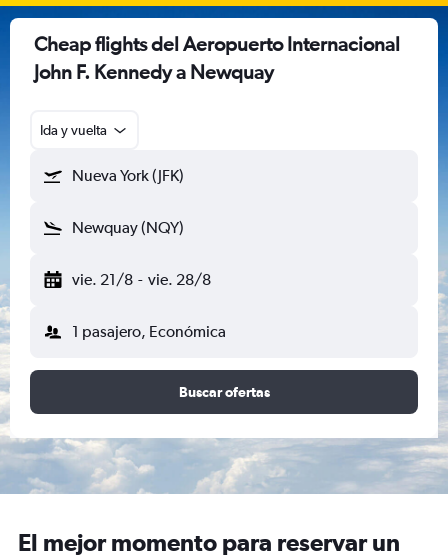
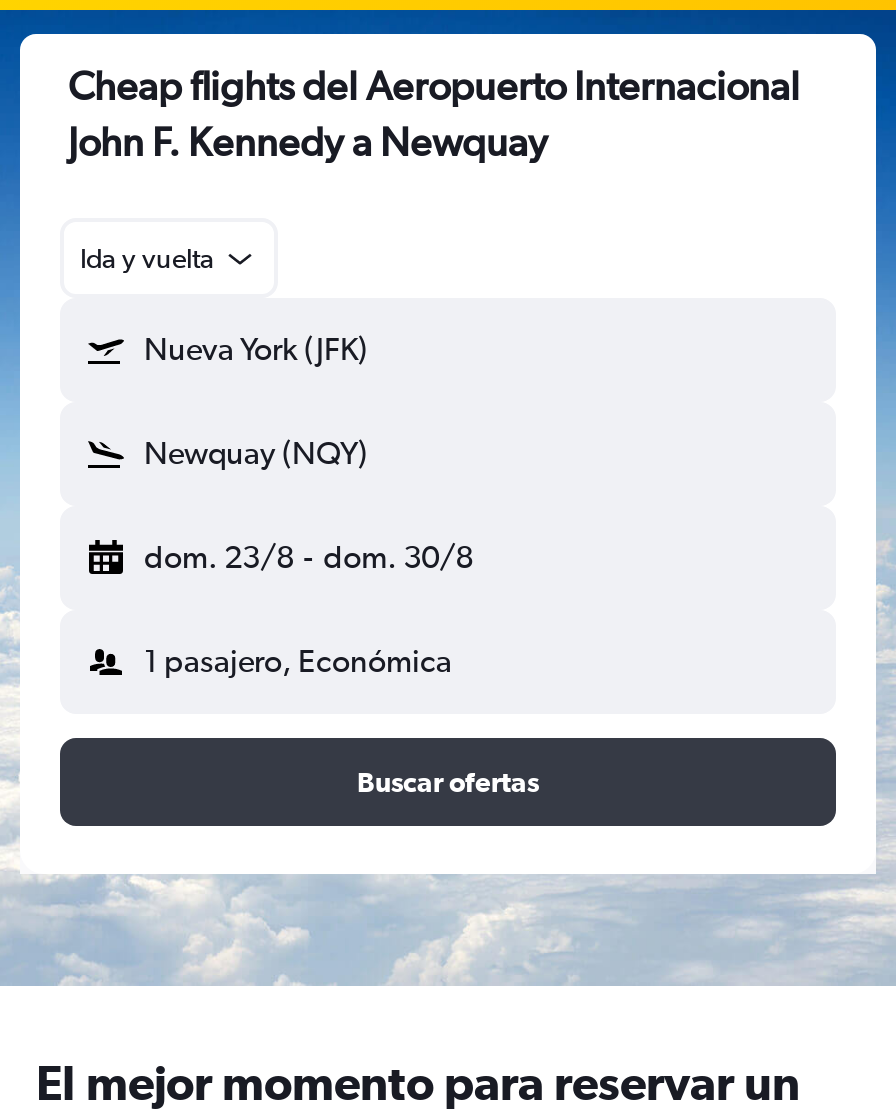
[72,270,211,289] vie. 21/8 - vie. 28/8 -> [144,538,473,576] dom. 23/8 - dom. 30/8

